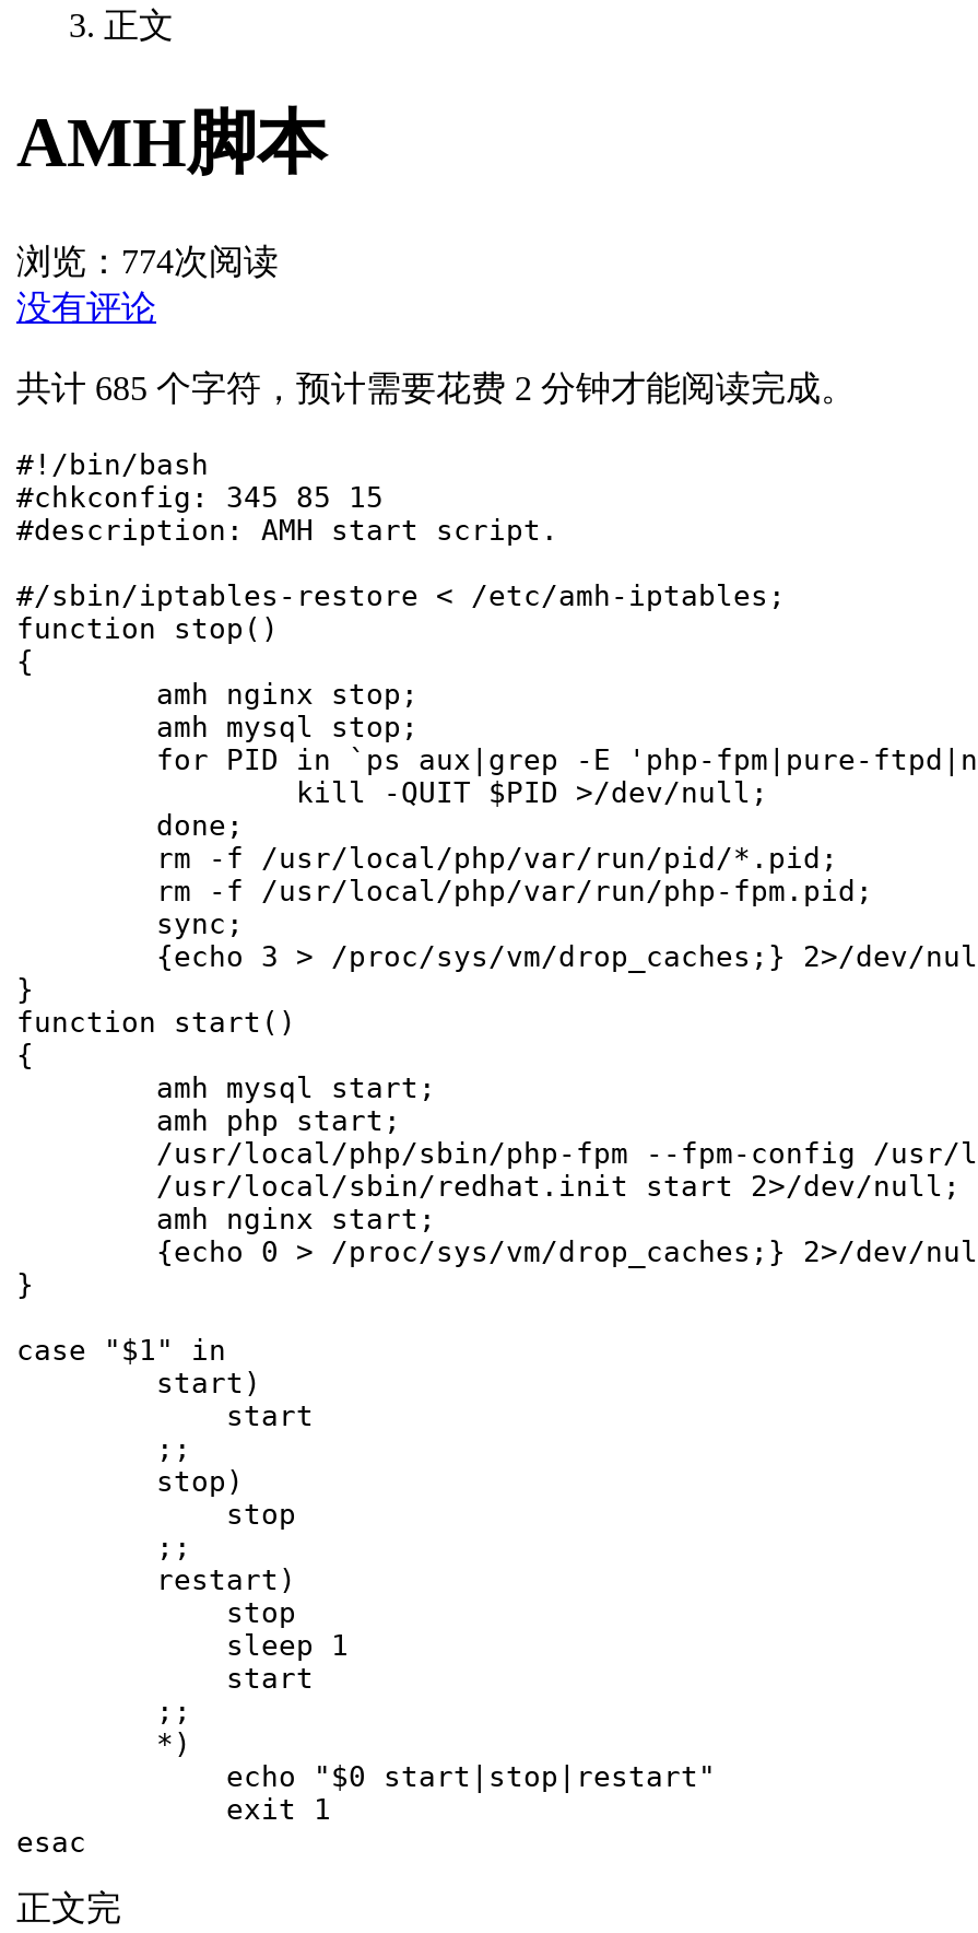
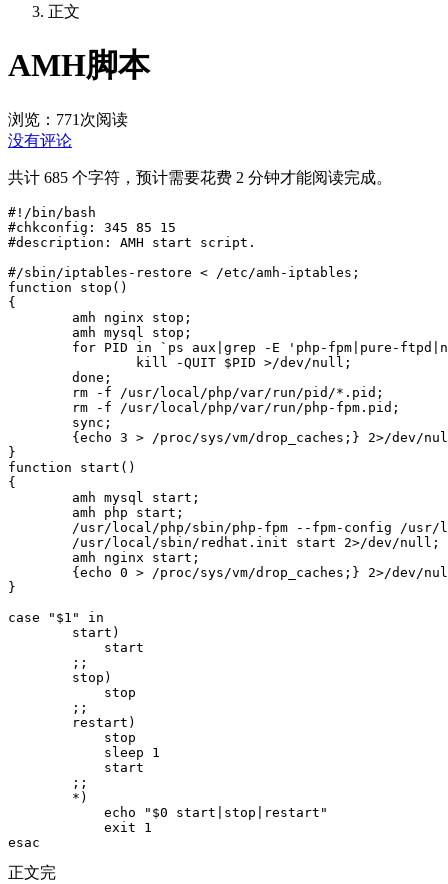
[16,242,279,280] 浏览：774次阅读 -> [8,111,128,128] 浏览：771次阅读

